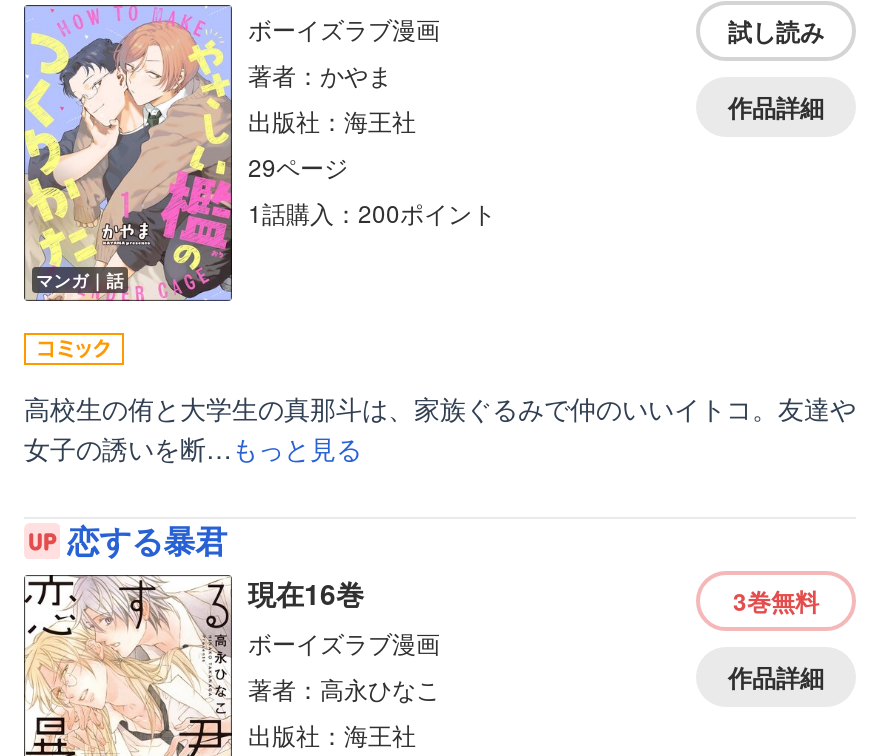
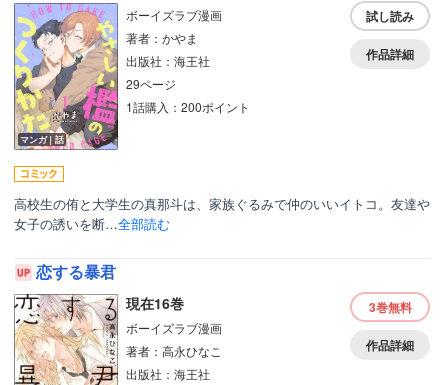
[24,429,362,467] 女子の誘いを断…もっと見る -> [14,214,170,233] 女子の誘いを断…全部読む

